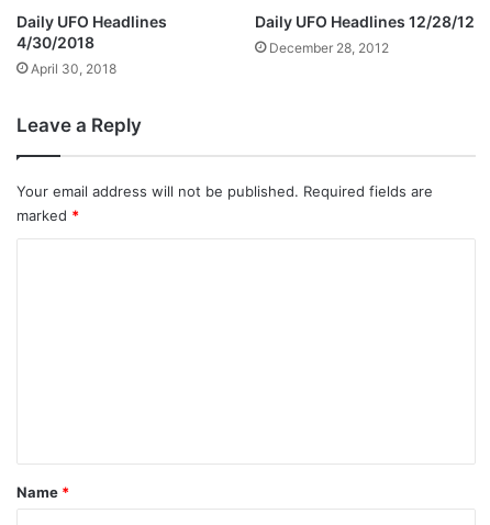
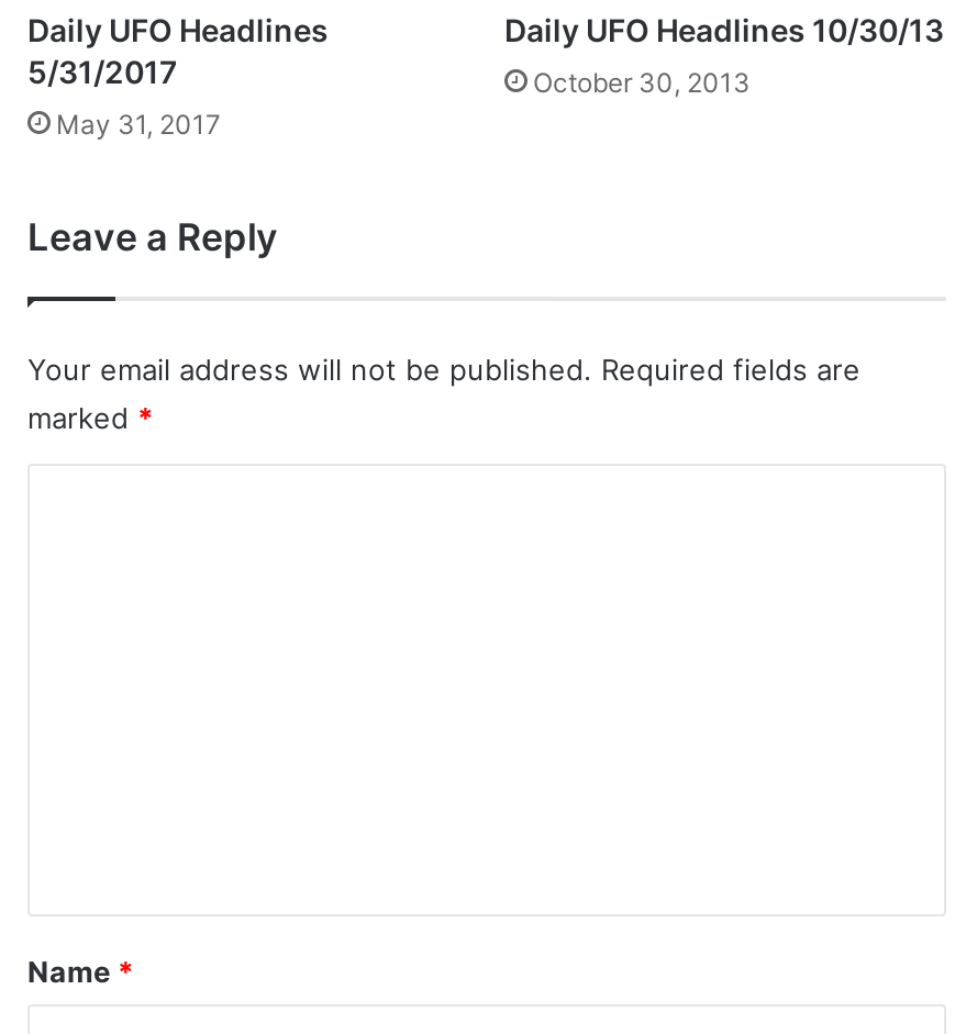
[255,12,475,30] Daily UFO Headlines 12/28/12 -> [504,10,944,47] Daily UFO Headlines 10/30/13
[16,33,94,51] 4/30/2018 -> [27,52,177,89] 5/31/2017
[269,39,389,56] December 28, 2012 -> [533,65,751,98] October 30, 2013
[31,60,116,76] April 30, 2018 -> [56,107,221,140] May 31, 2017

